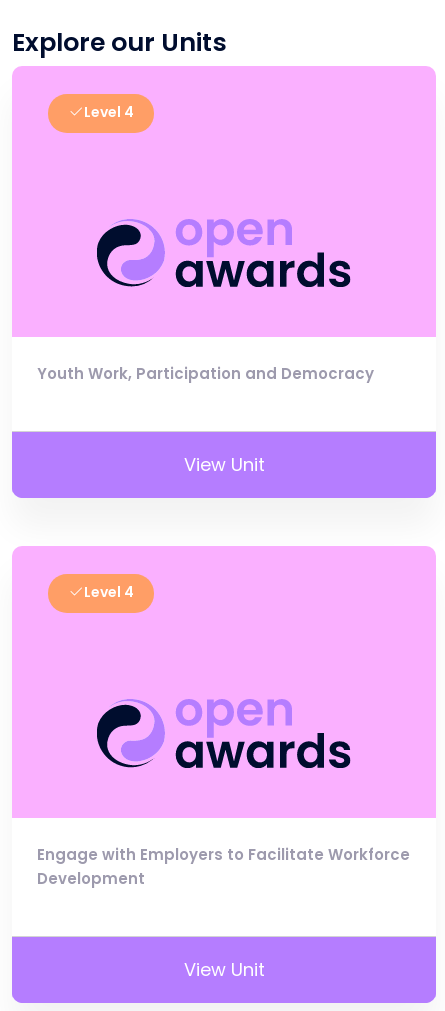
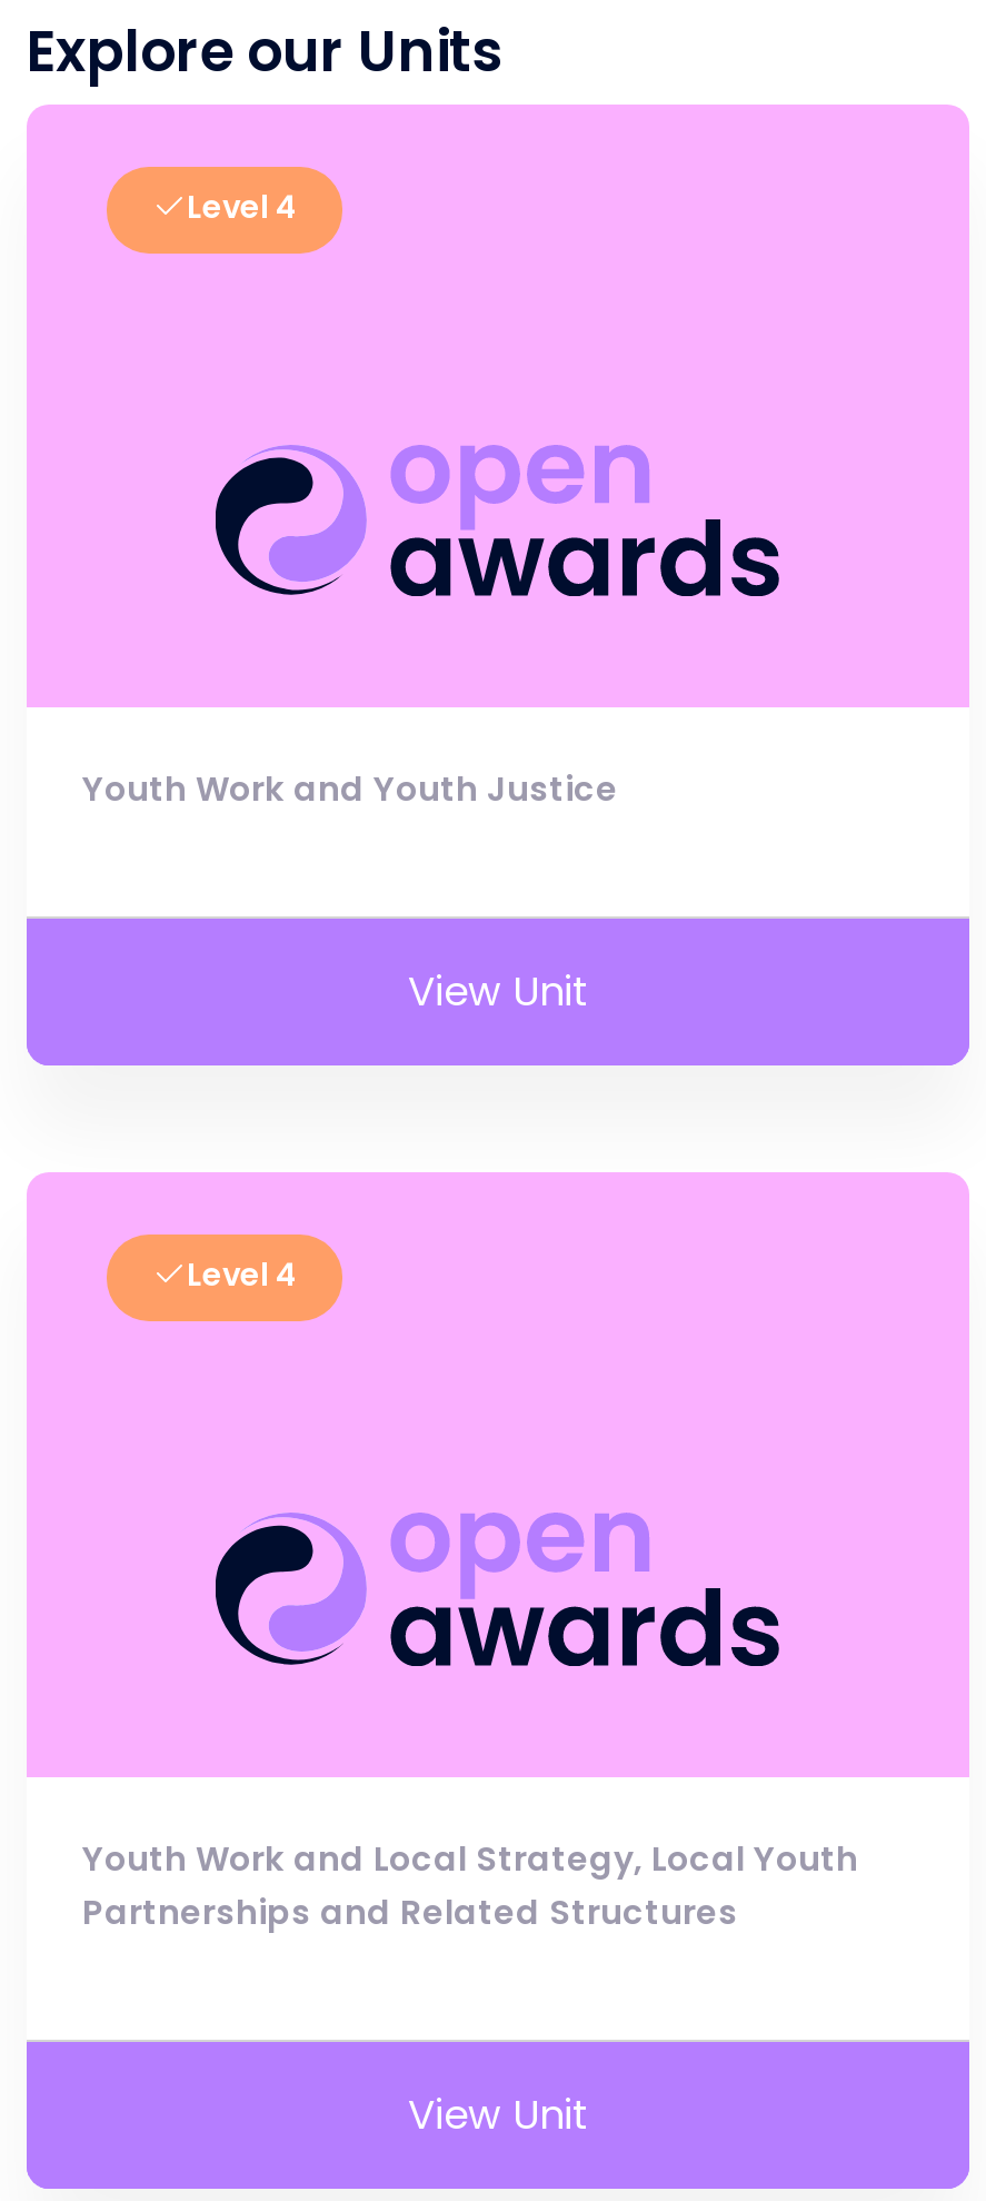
[37,363,374,384] Youth Work, Participation and Democracy -> [82,766,618,813] Youth Work and Youth Justice
[37,844,410,889] Engage with Employers to Facilitate Workforce | Development -> [82,1834,858,1935] Youth Work and Local Strategy, Local Youth | Partnerships and Related Structures

